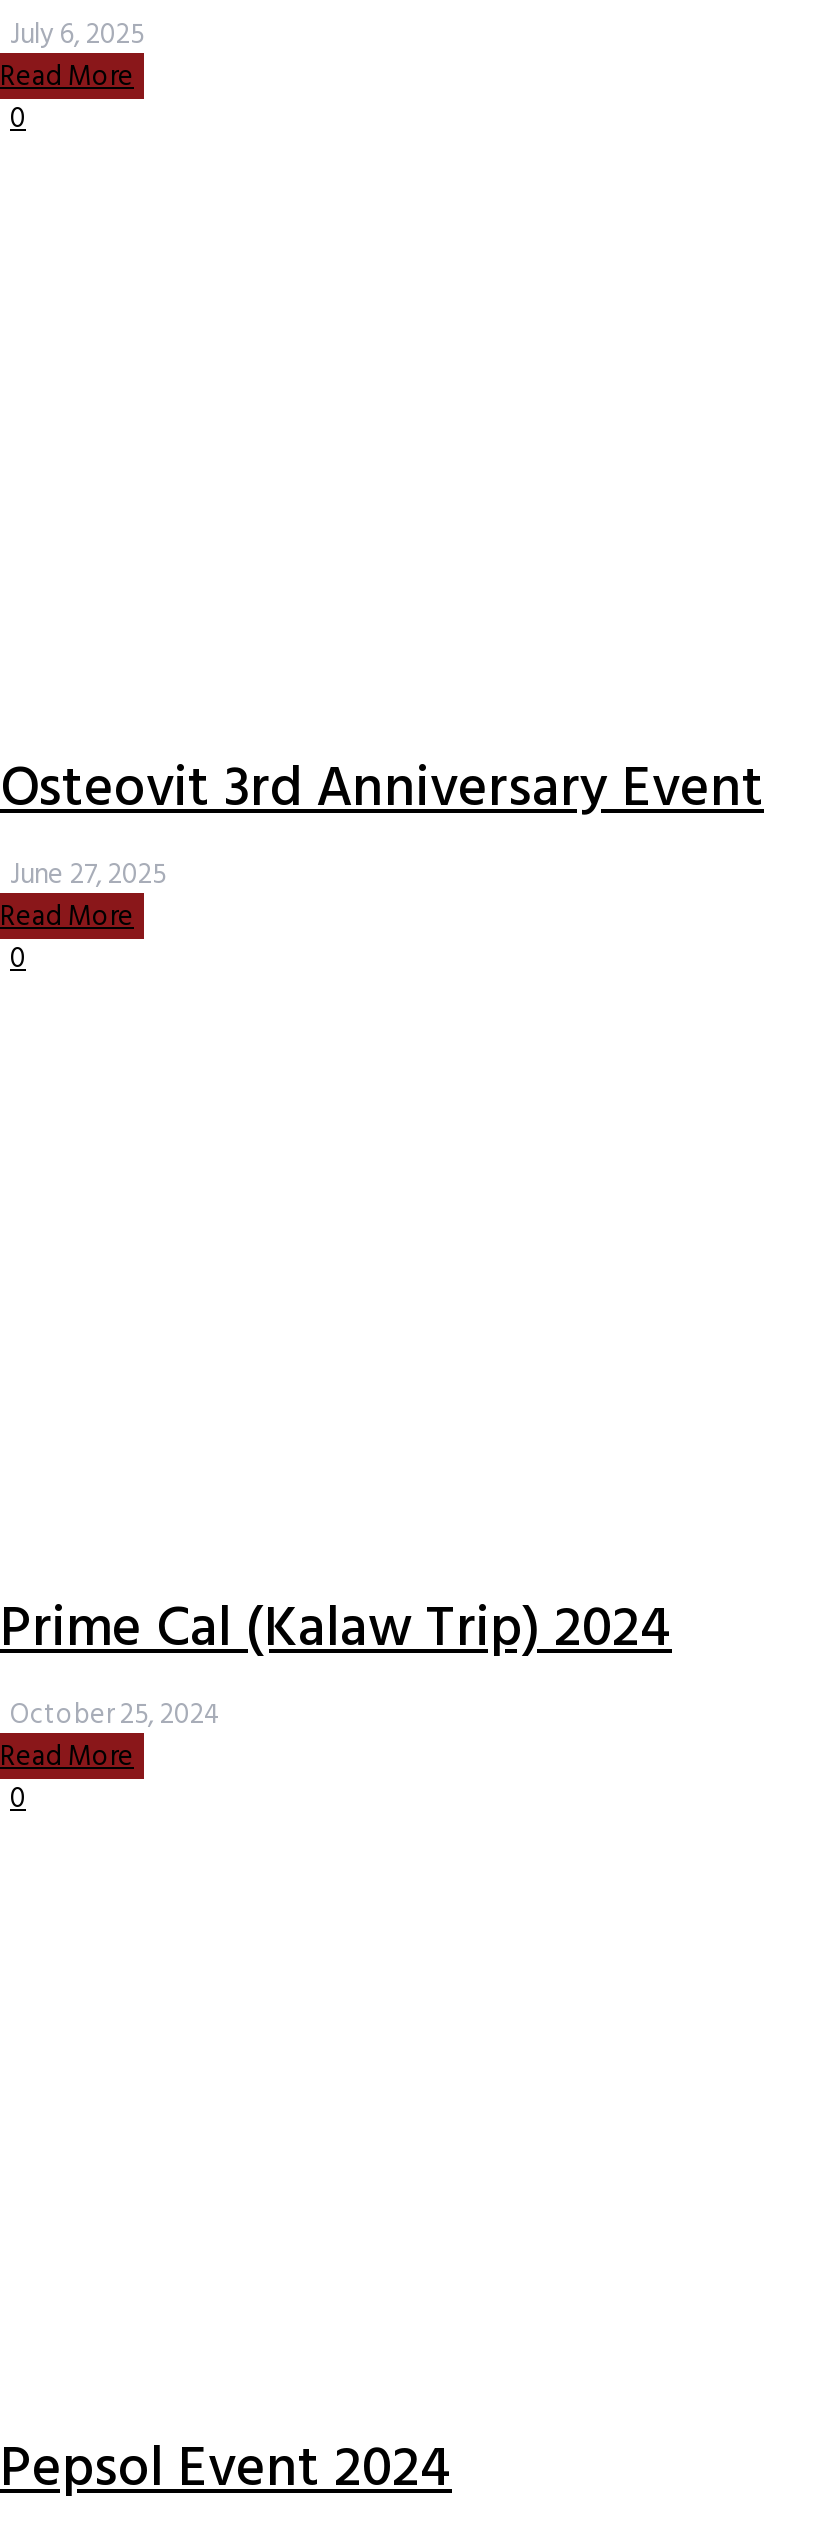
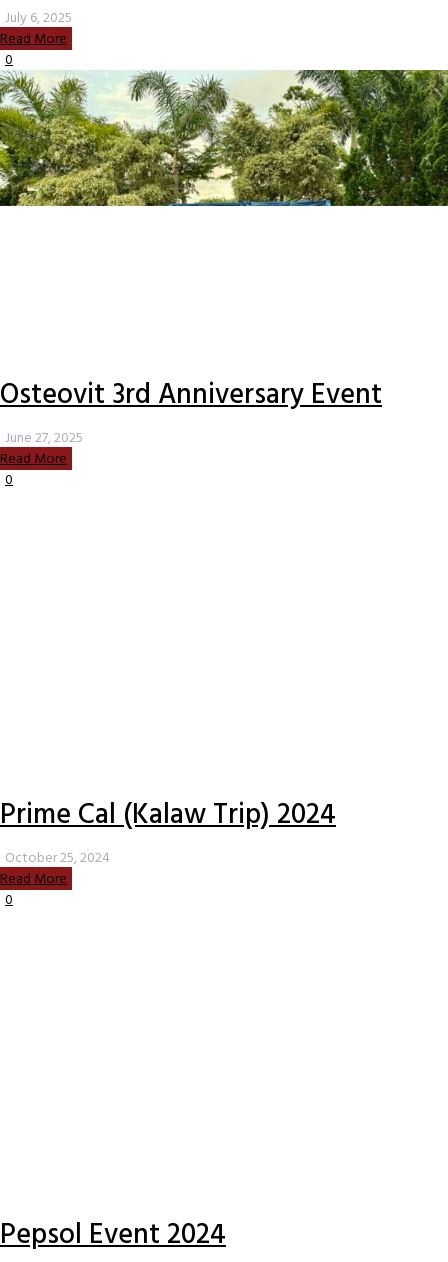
none -> [3,69,445,207] [image]

